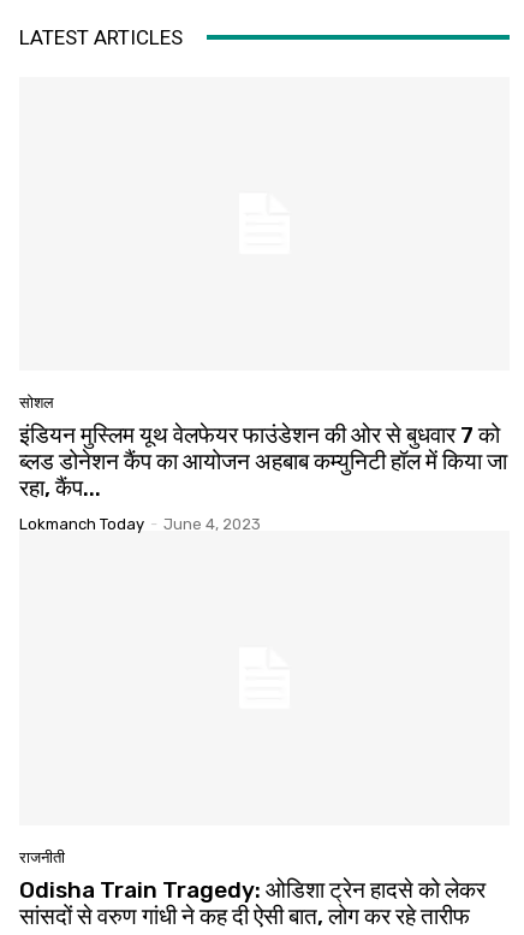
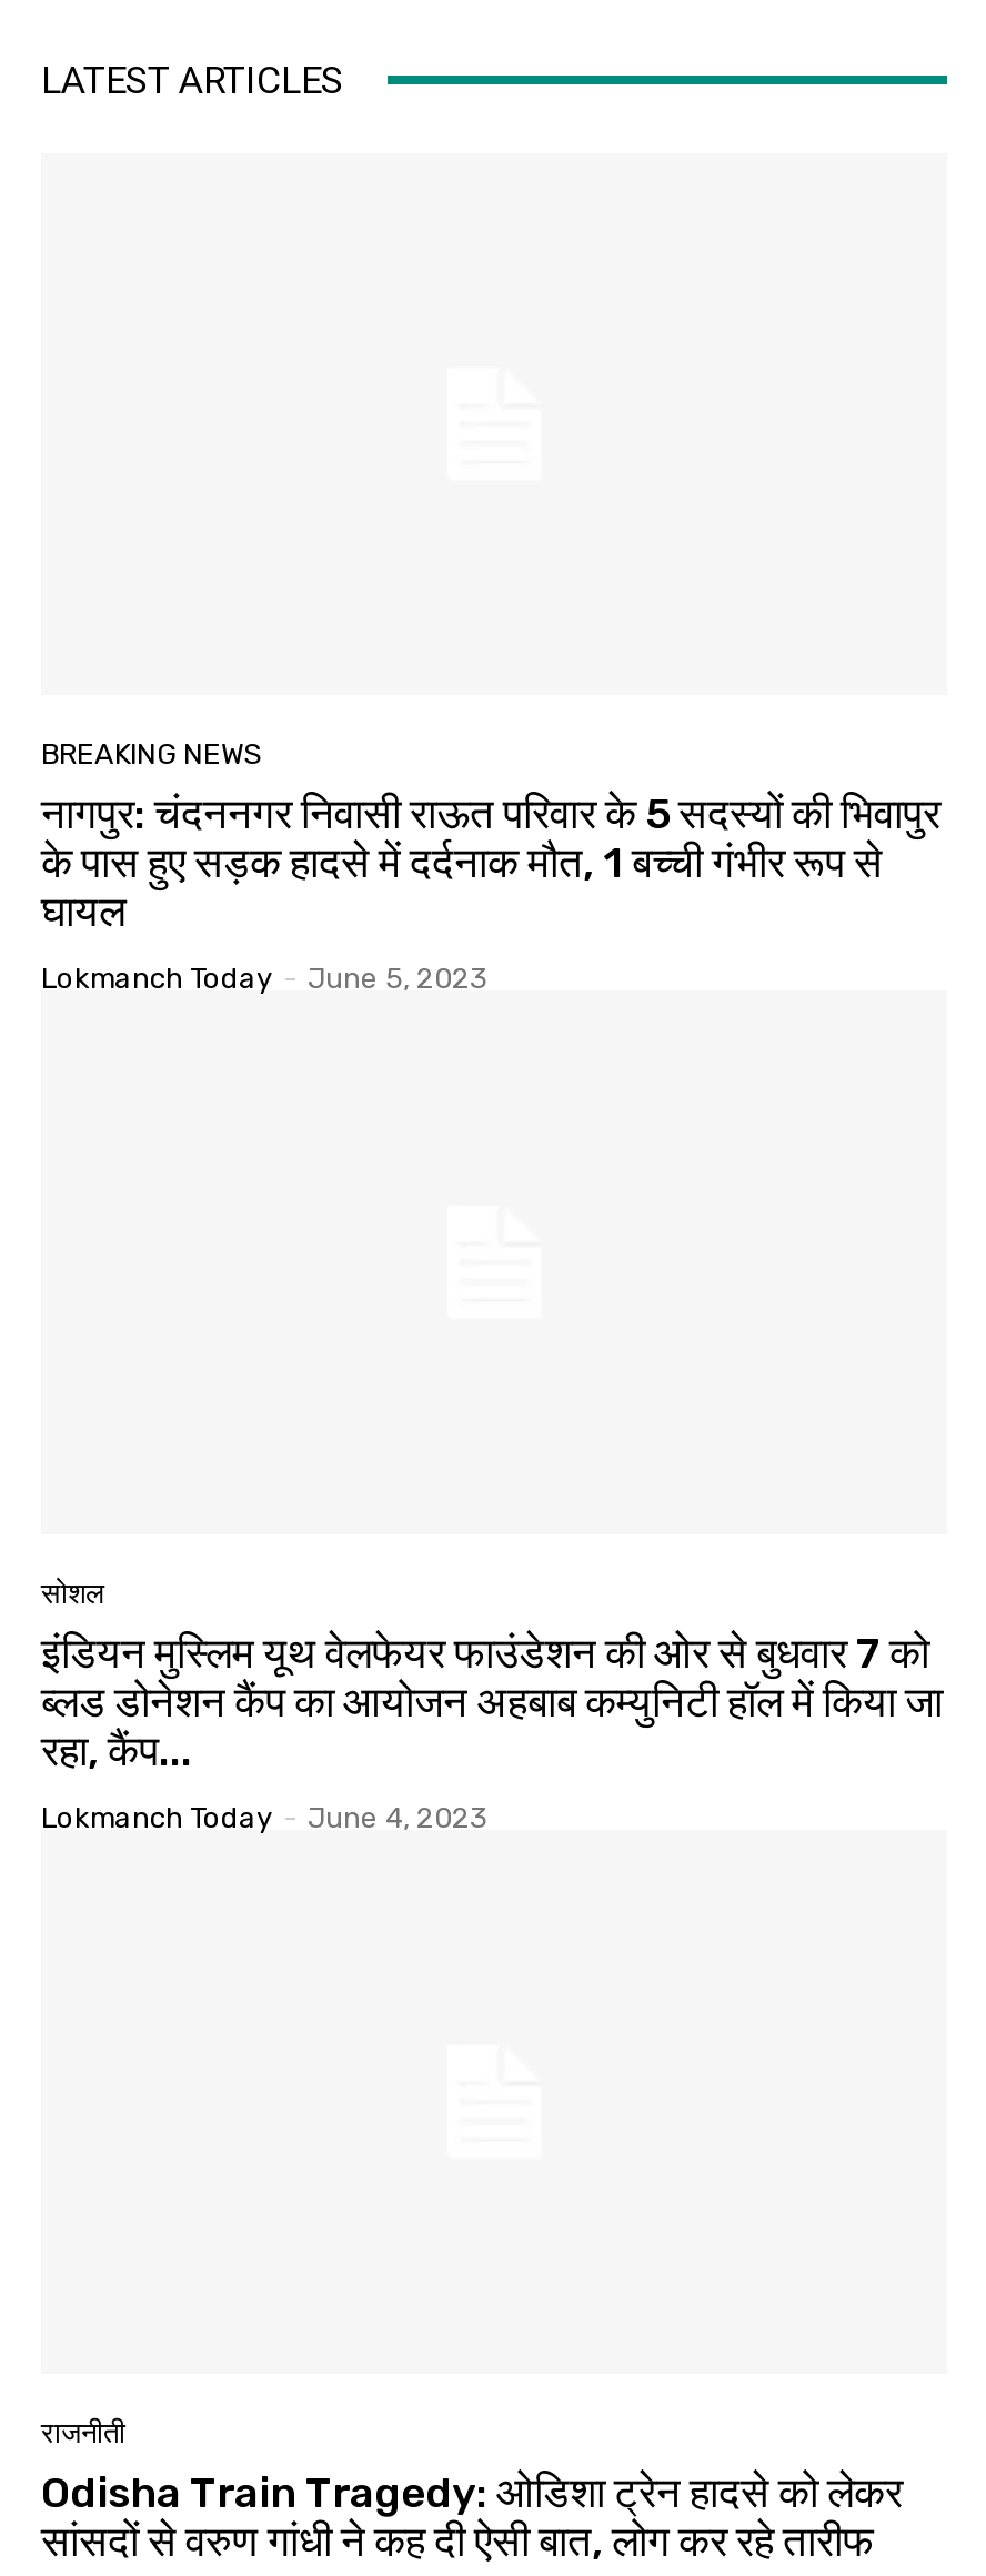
none -> [41,738,940,996] BREAKING NEWS | नागपुर: चंदननगर निवासी राऊत परिवार के 5 सदस्यों की भिवापुर | के पास हुए सड़क हादसे में दर्दनाक मौत, 1 बच्ची गंभीर रूप से | घायल | Lokmanch Today - June 5, 2023

